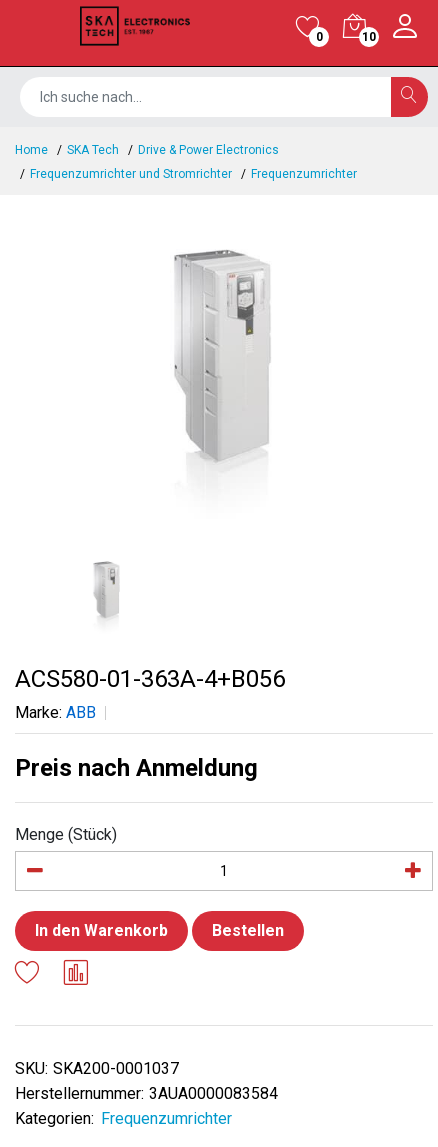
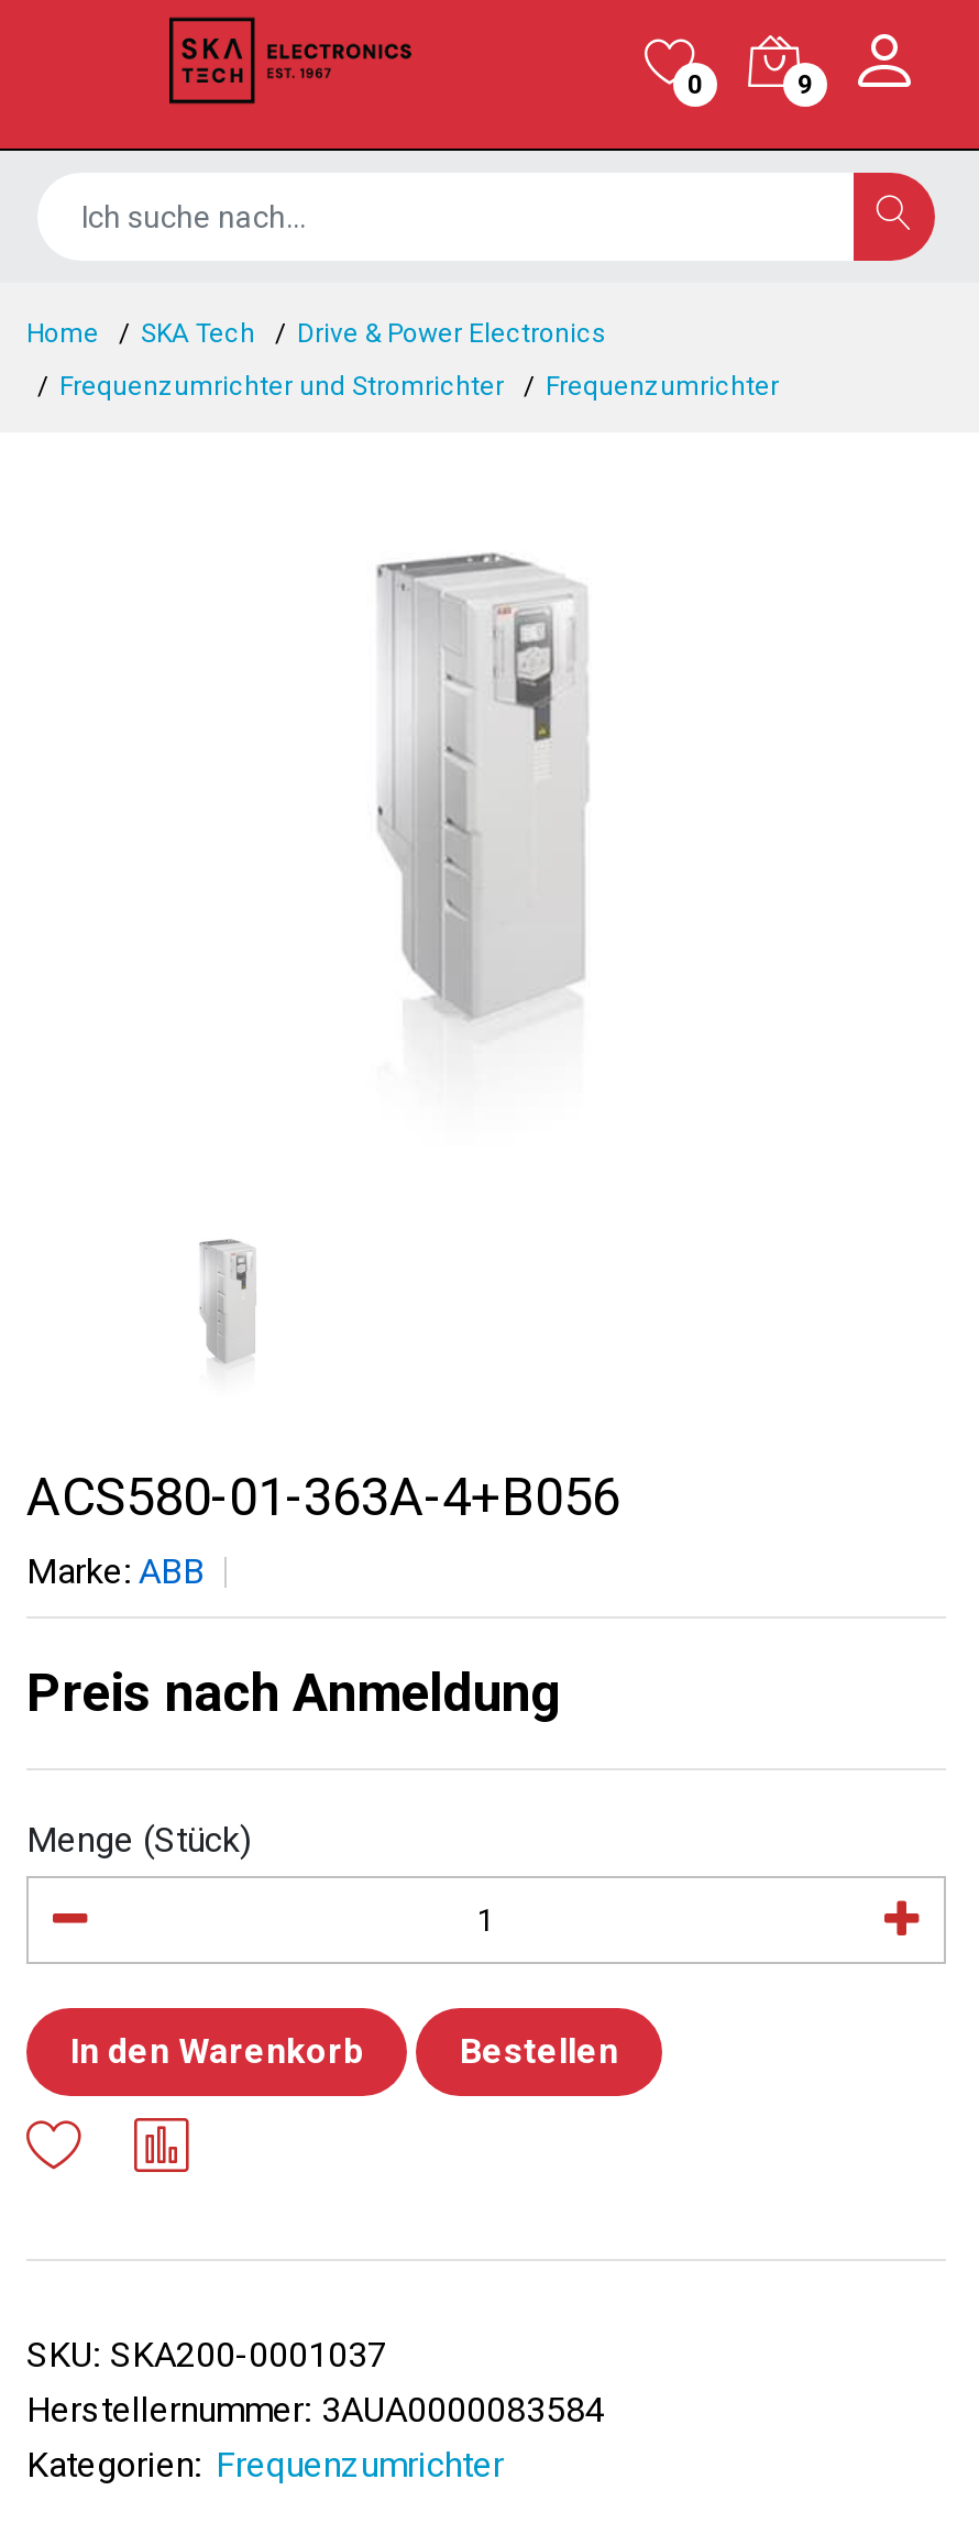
[362,30,376,44] 10 -> [798,69,813,100] 9

